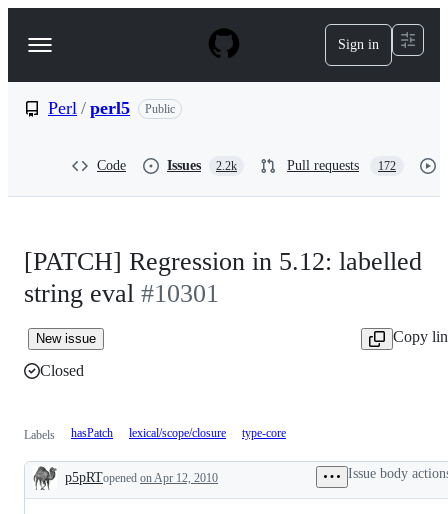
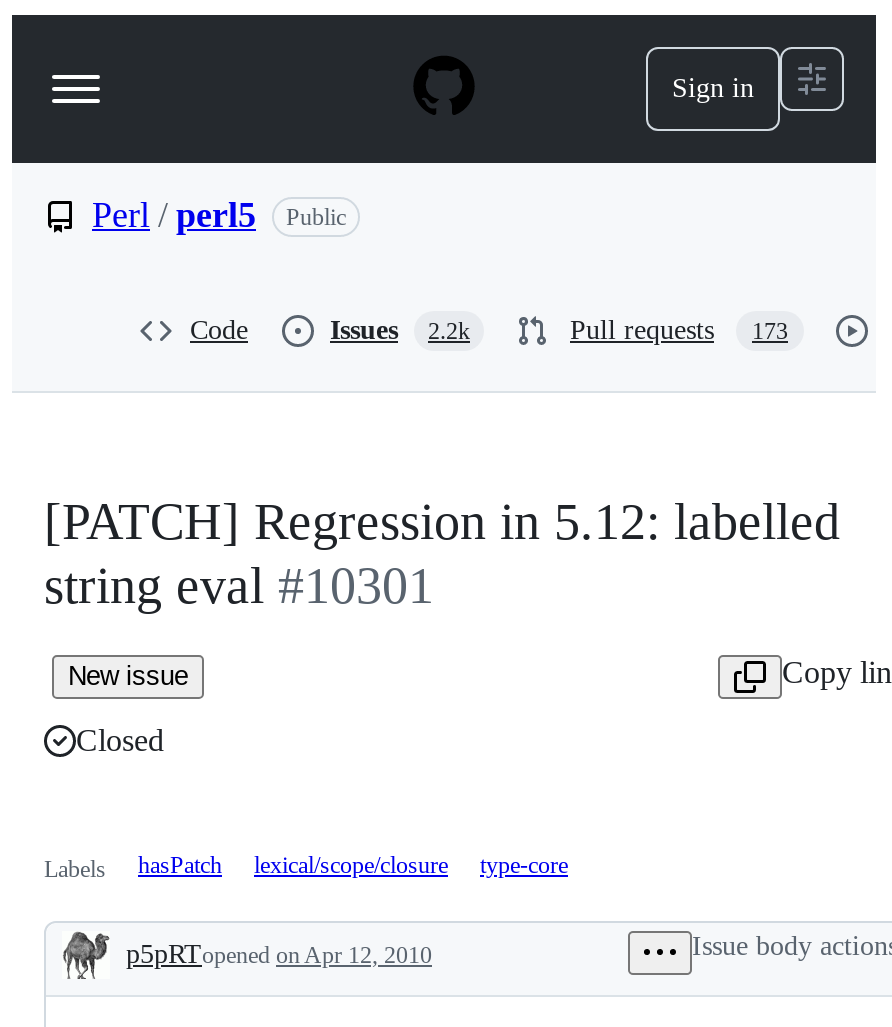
[287,158,396,173] Pull requests 172 -> [570,315,788,345] Pull requests 173

